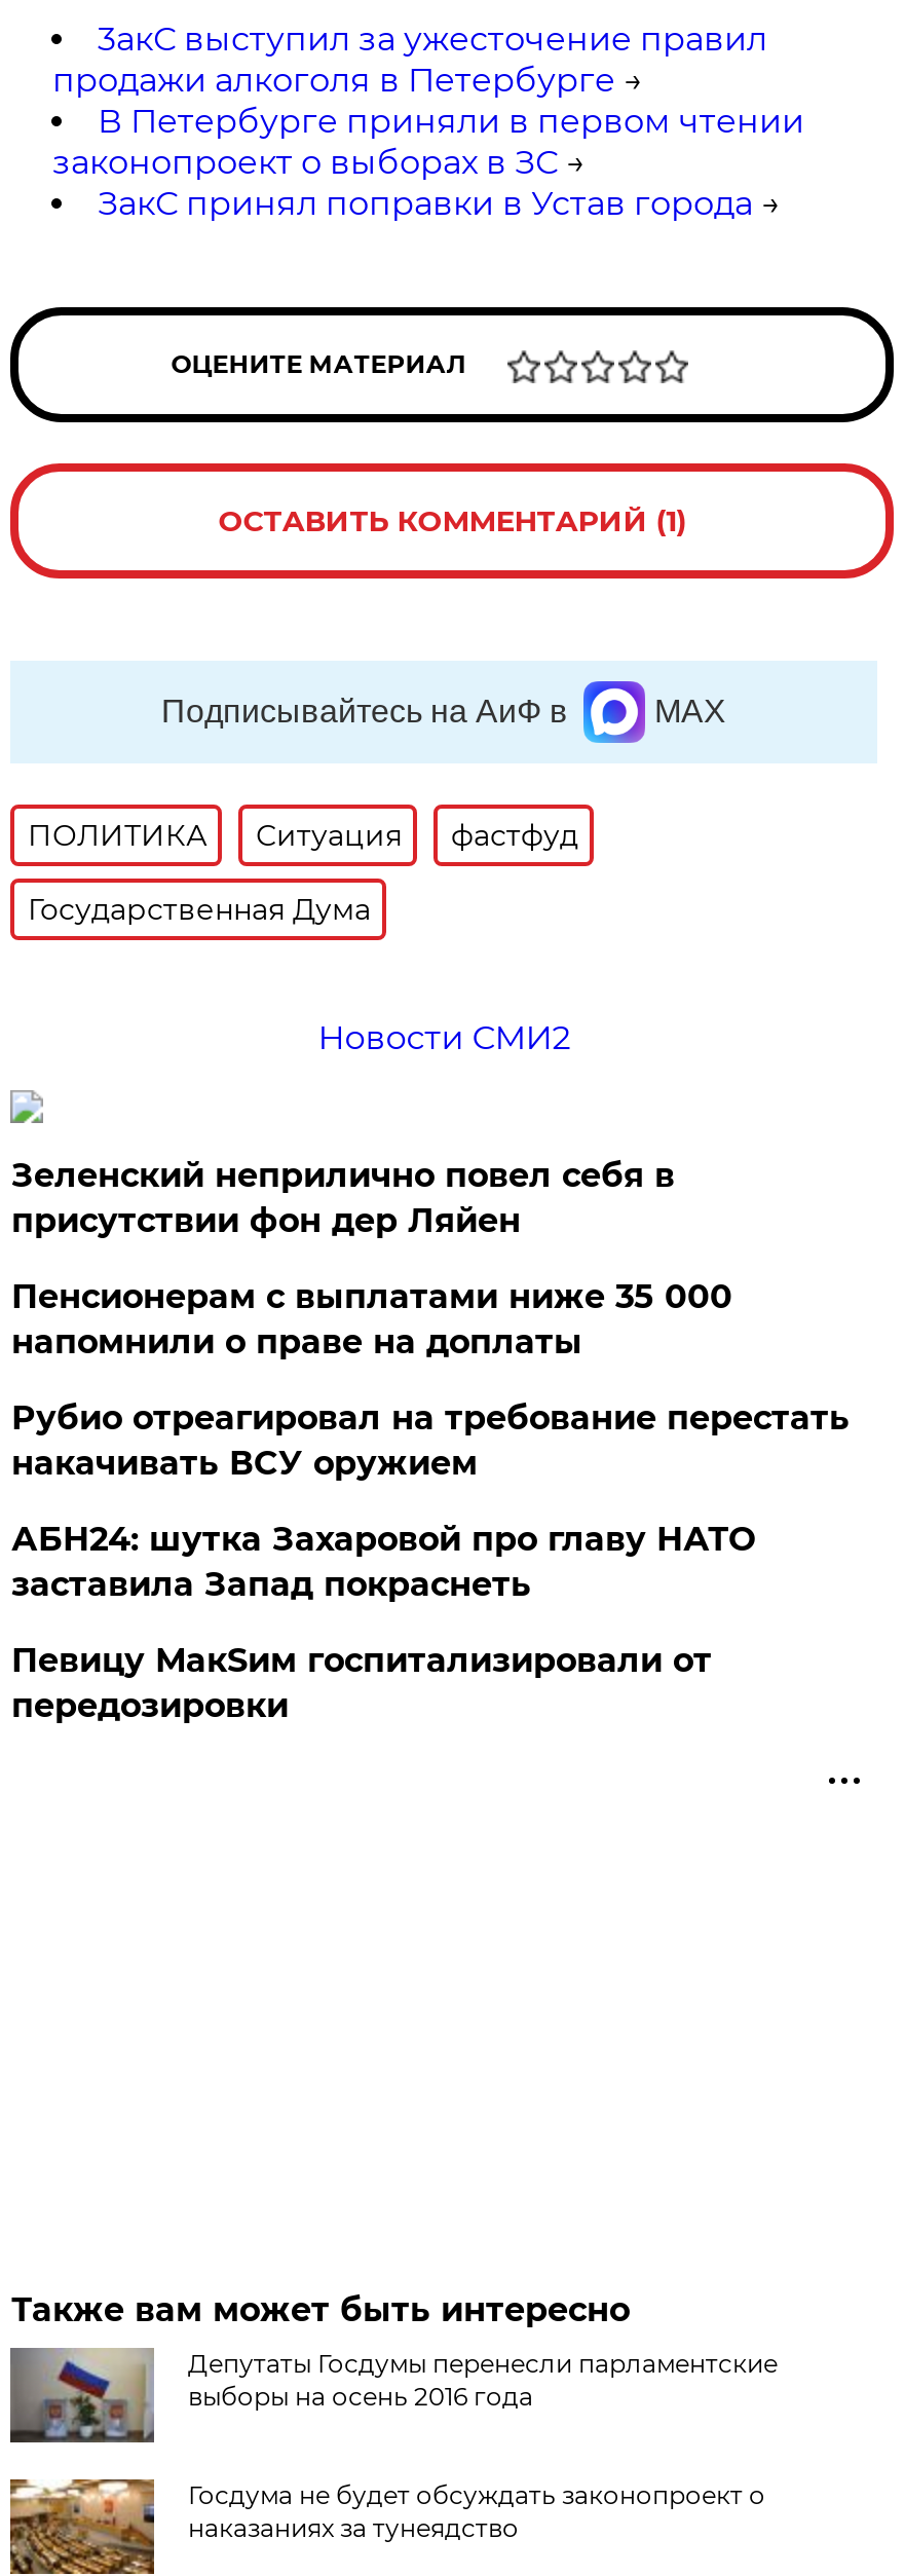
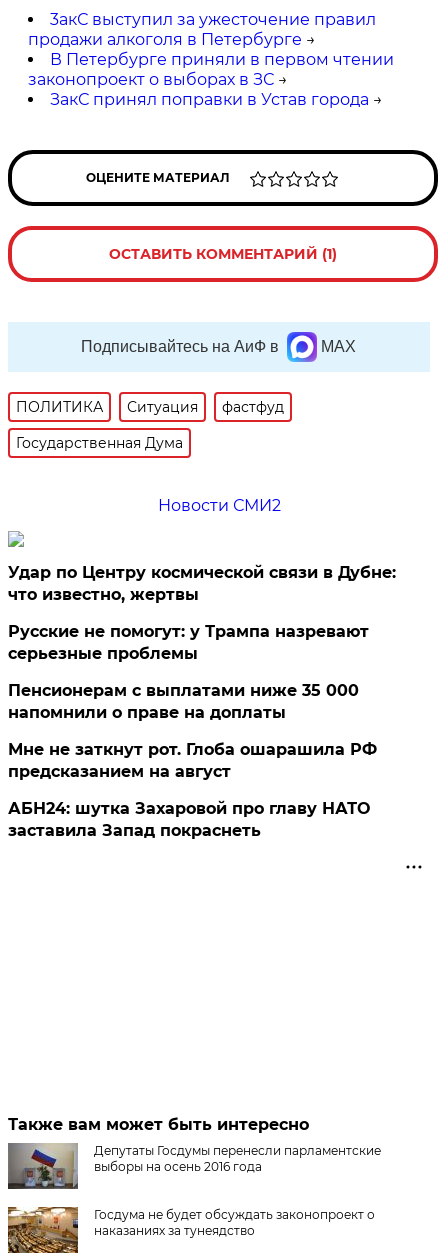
[11,1156,675,1240] Зеленский неприлично повел cебя в | присутствии фон дер Ляйен -> [8,563,396,663] Удар по Центру космической связи в Дубне: | что известно, жертвы | Русские не помогут: у Трампа назревают | серьезные проблемы
moved [11,1277,732,1361] -> [8,681,359,722]: Пенсионерам с выплатами ниже 35 000 | напомнили о праве на доплаты
[11,1398,849,1483] Рубио отреагировал на требование перестать | накачивать ВСУ оружием -> [8,740,377,781] Мне не заткнут рот. Глоба ошарашила РФ | предсказанием на август
moved [11,1520,755,1604] -> [8,799,370,840]: АБН24: шутка Захаровой про главу НАТО | заставила Запад покраснеть
[11,1641,712,1725] Певицу МакSим госпитализировали от | передозировки -> none

